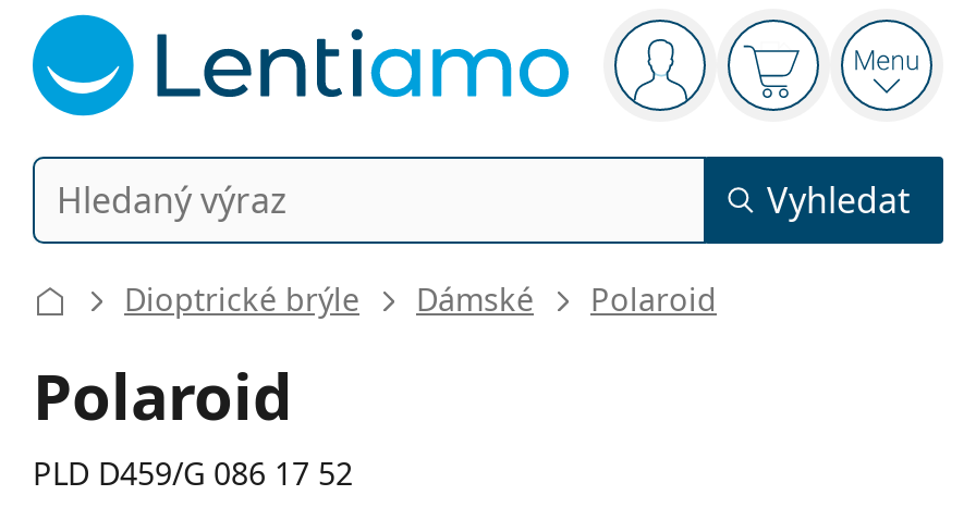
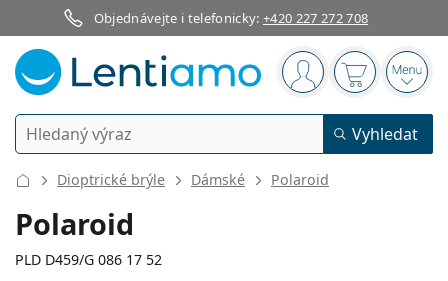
none -> [94,9,368,27] Objednávejte i telefonicky: +420 227 272 708

